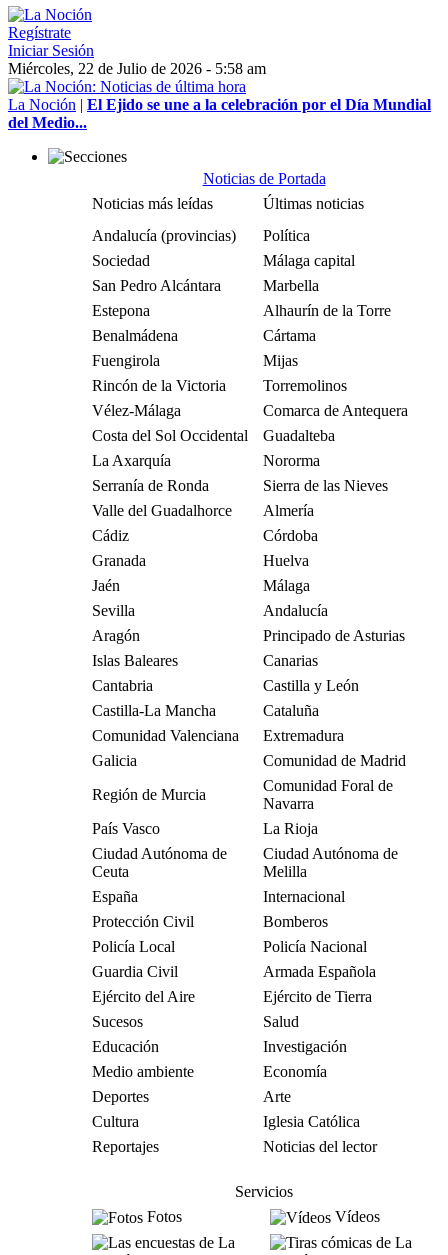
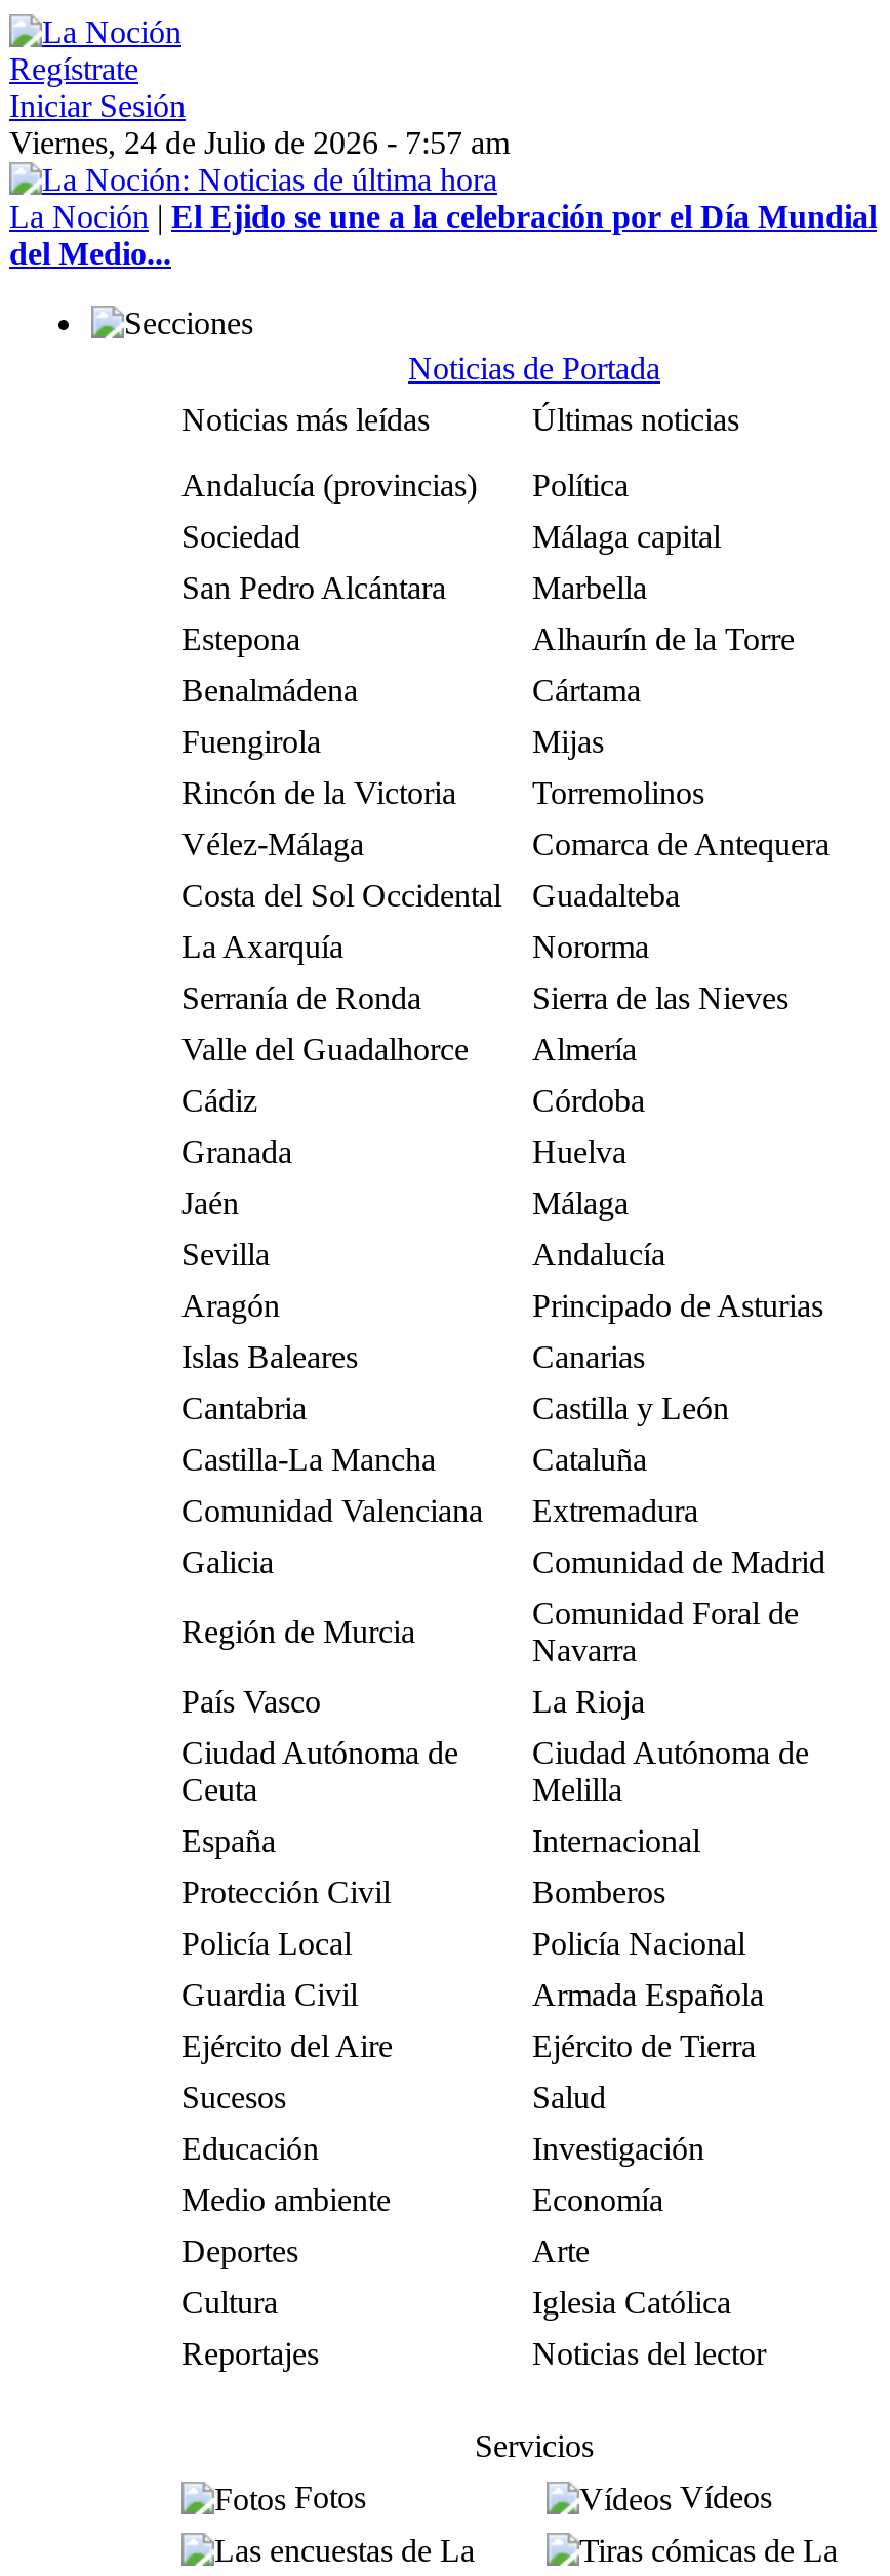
[8,60,266,77] Miércoles, 22 de Julio de 2026 - 5:58 am -> [9,125,510,160] Viernes, 24 de Julio de 2026 - 7:57 am

